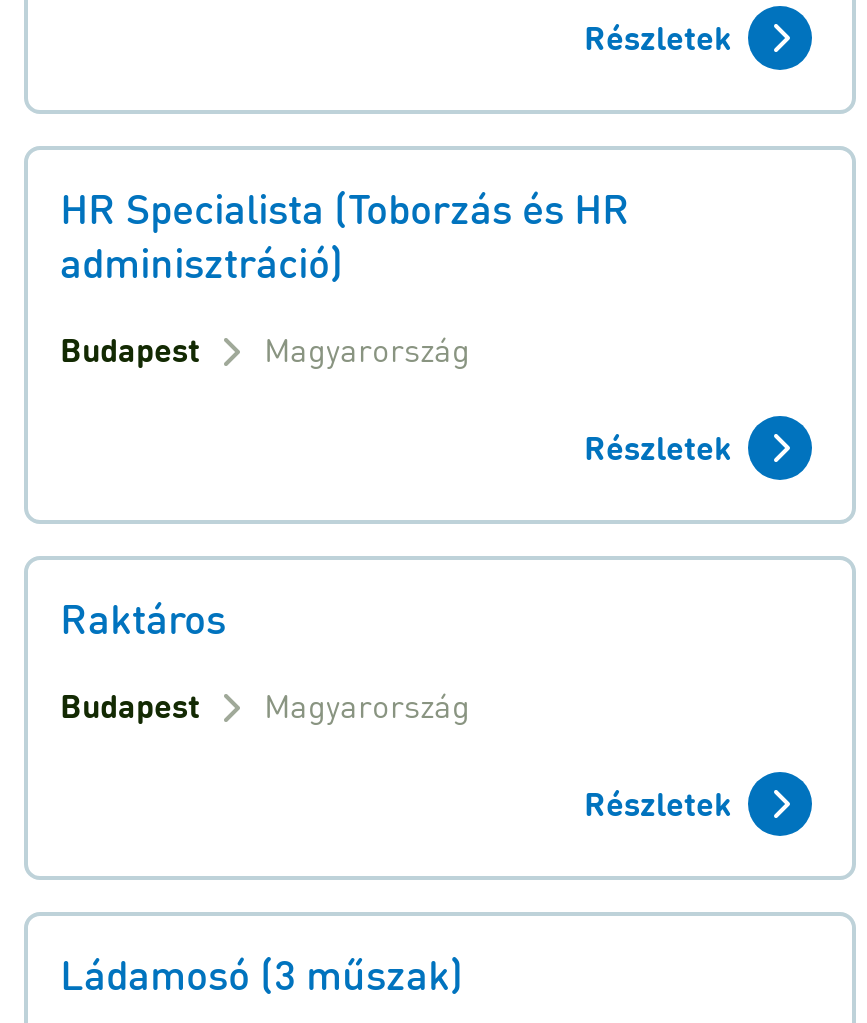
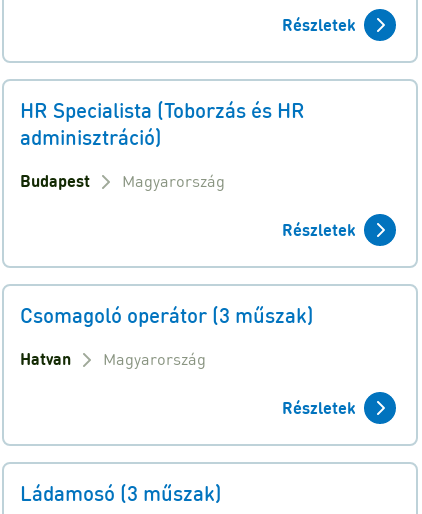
[60,592,226,644] Raktáros -> [20,302,314,328] Csomagoló operátor (3 műszak)
[60,684,200,726] Budapest -> [20,348,71,369] Hatvan

